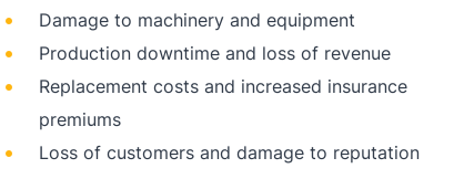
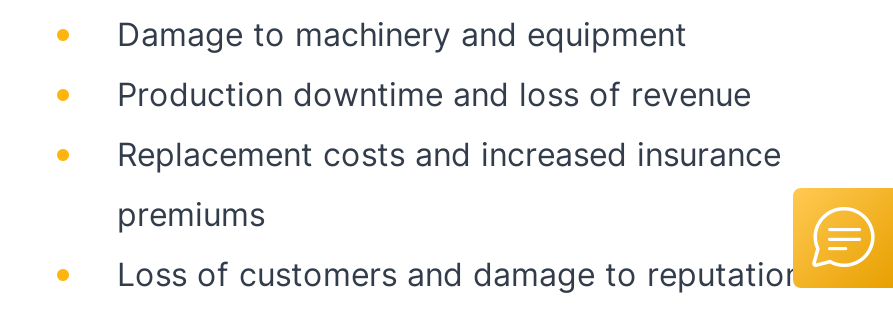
none -> [791,186,887,290] [image]

